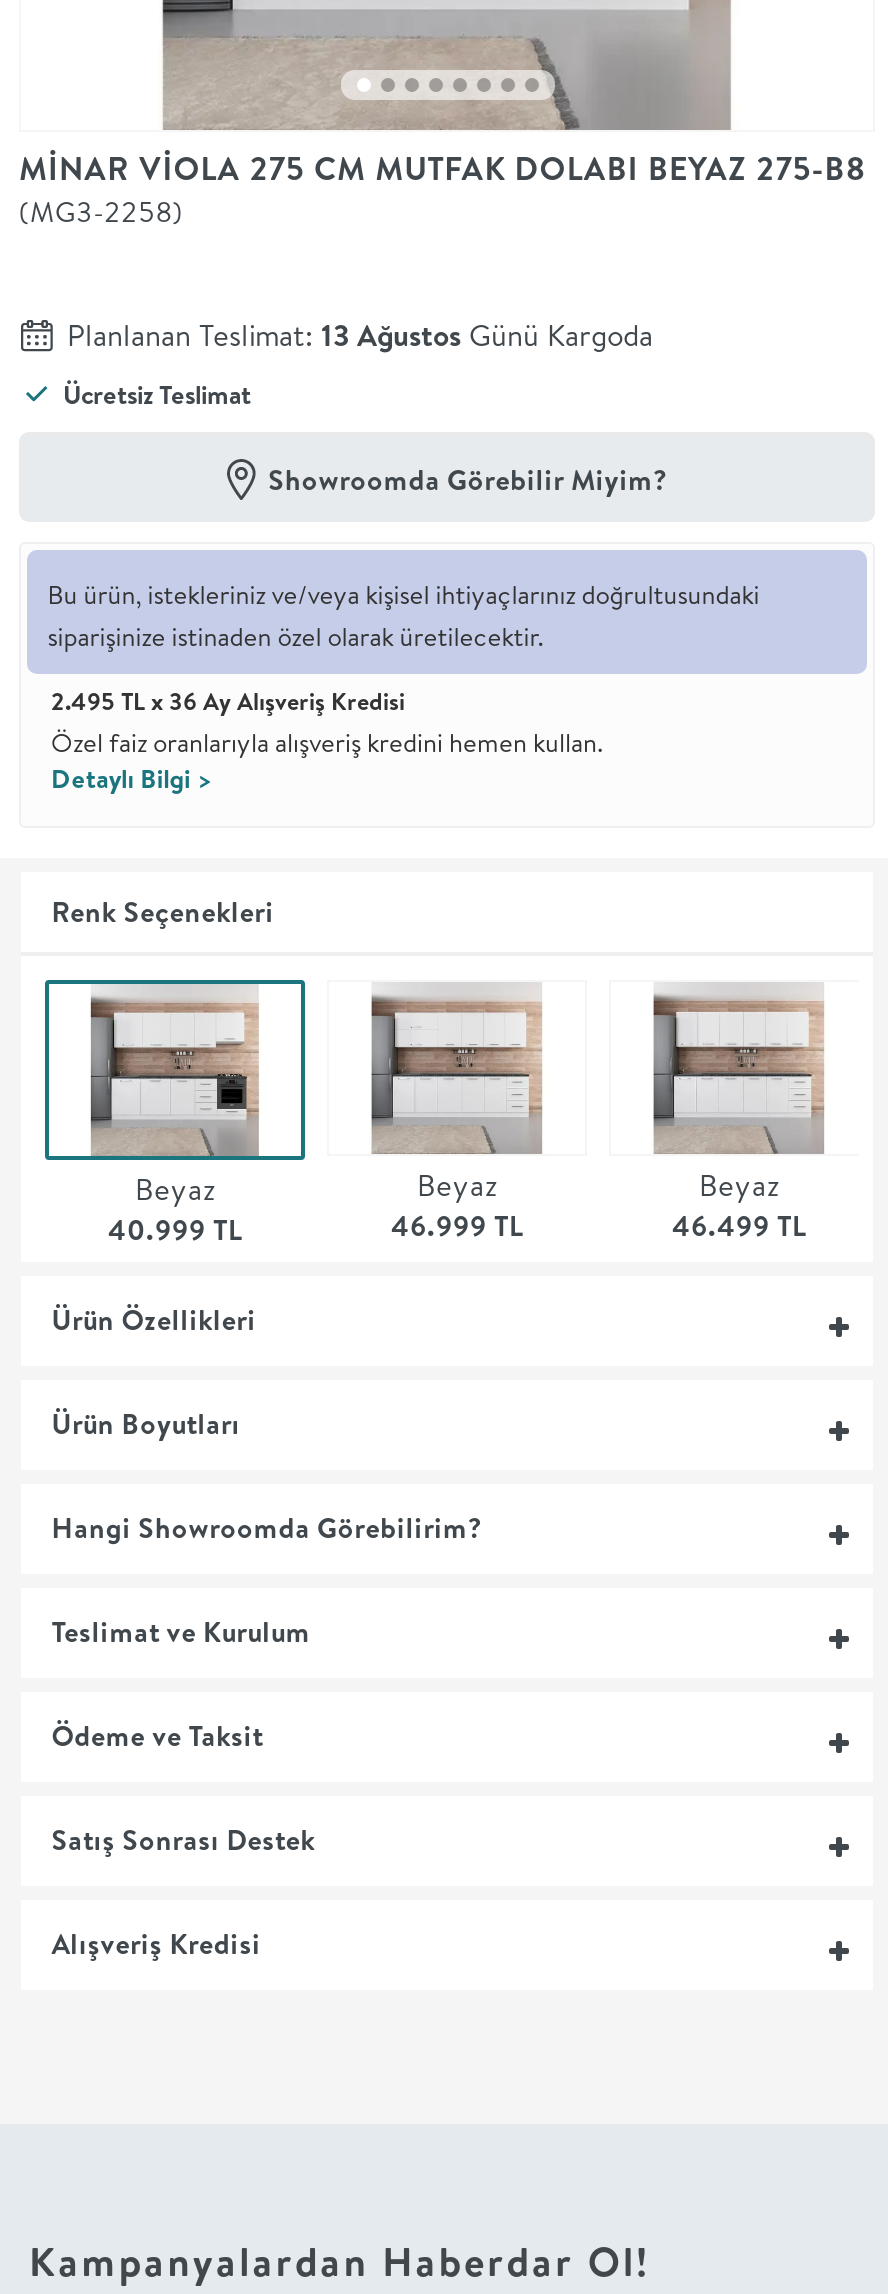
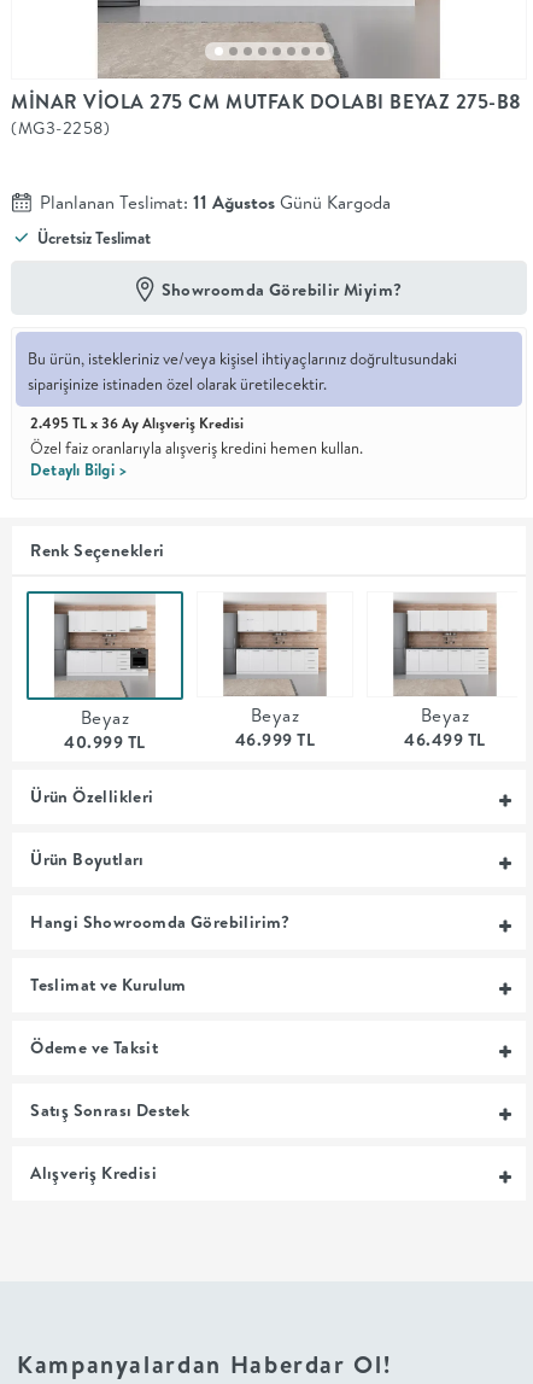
[67,314,653,356] Planlanan Teslimat: 13 Ağustos Günü Kargoda -> [40,189,391,215] Planlanan Teslimat: 11 Ağustos Günü Kargoda

